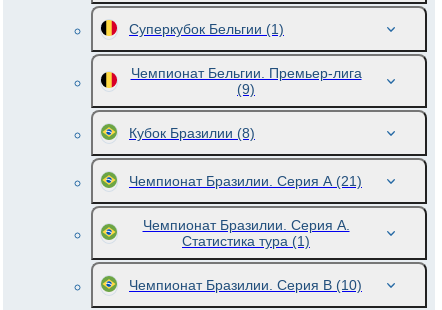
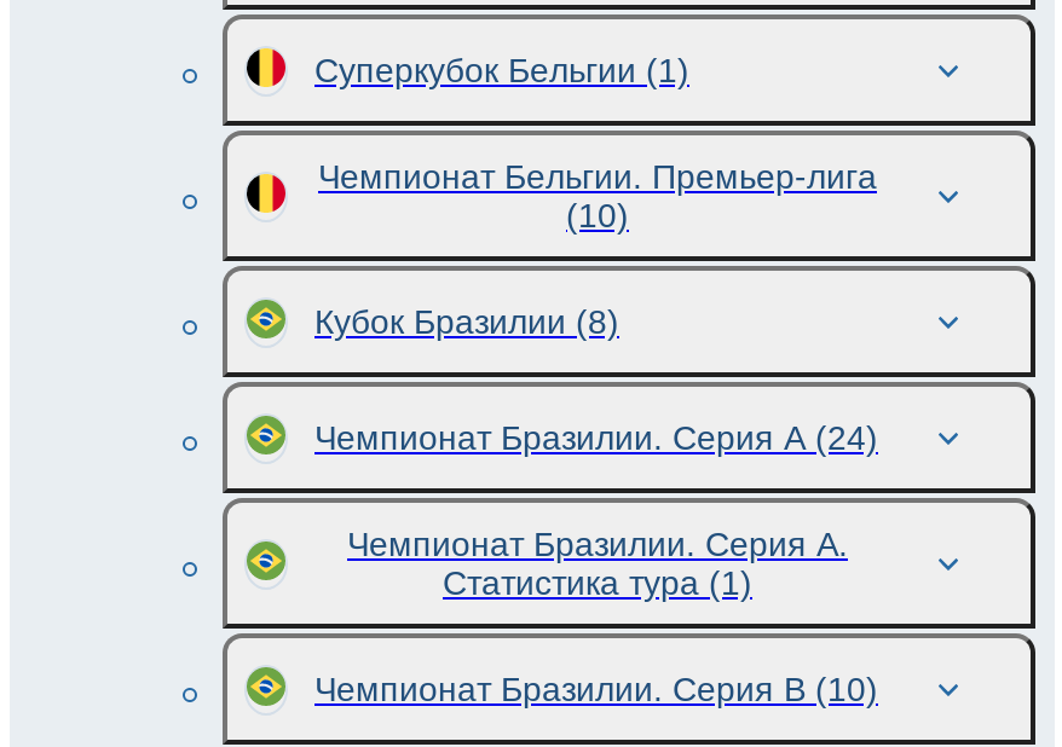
[237,81,255,97] (9) -> [566,196,629,234] (10)
[129,173,362,189] Чемпионат Бразилии. Серия A (21) -> [314,418,878,457] Чемпионат Бразилии. Серия A (24)

